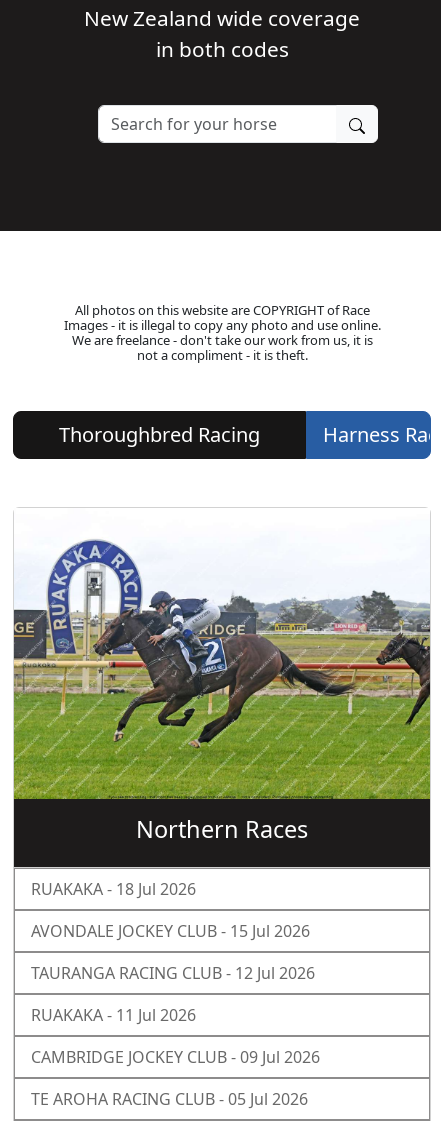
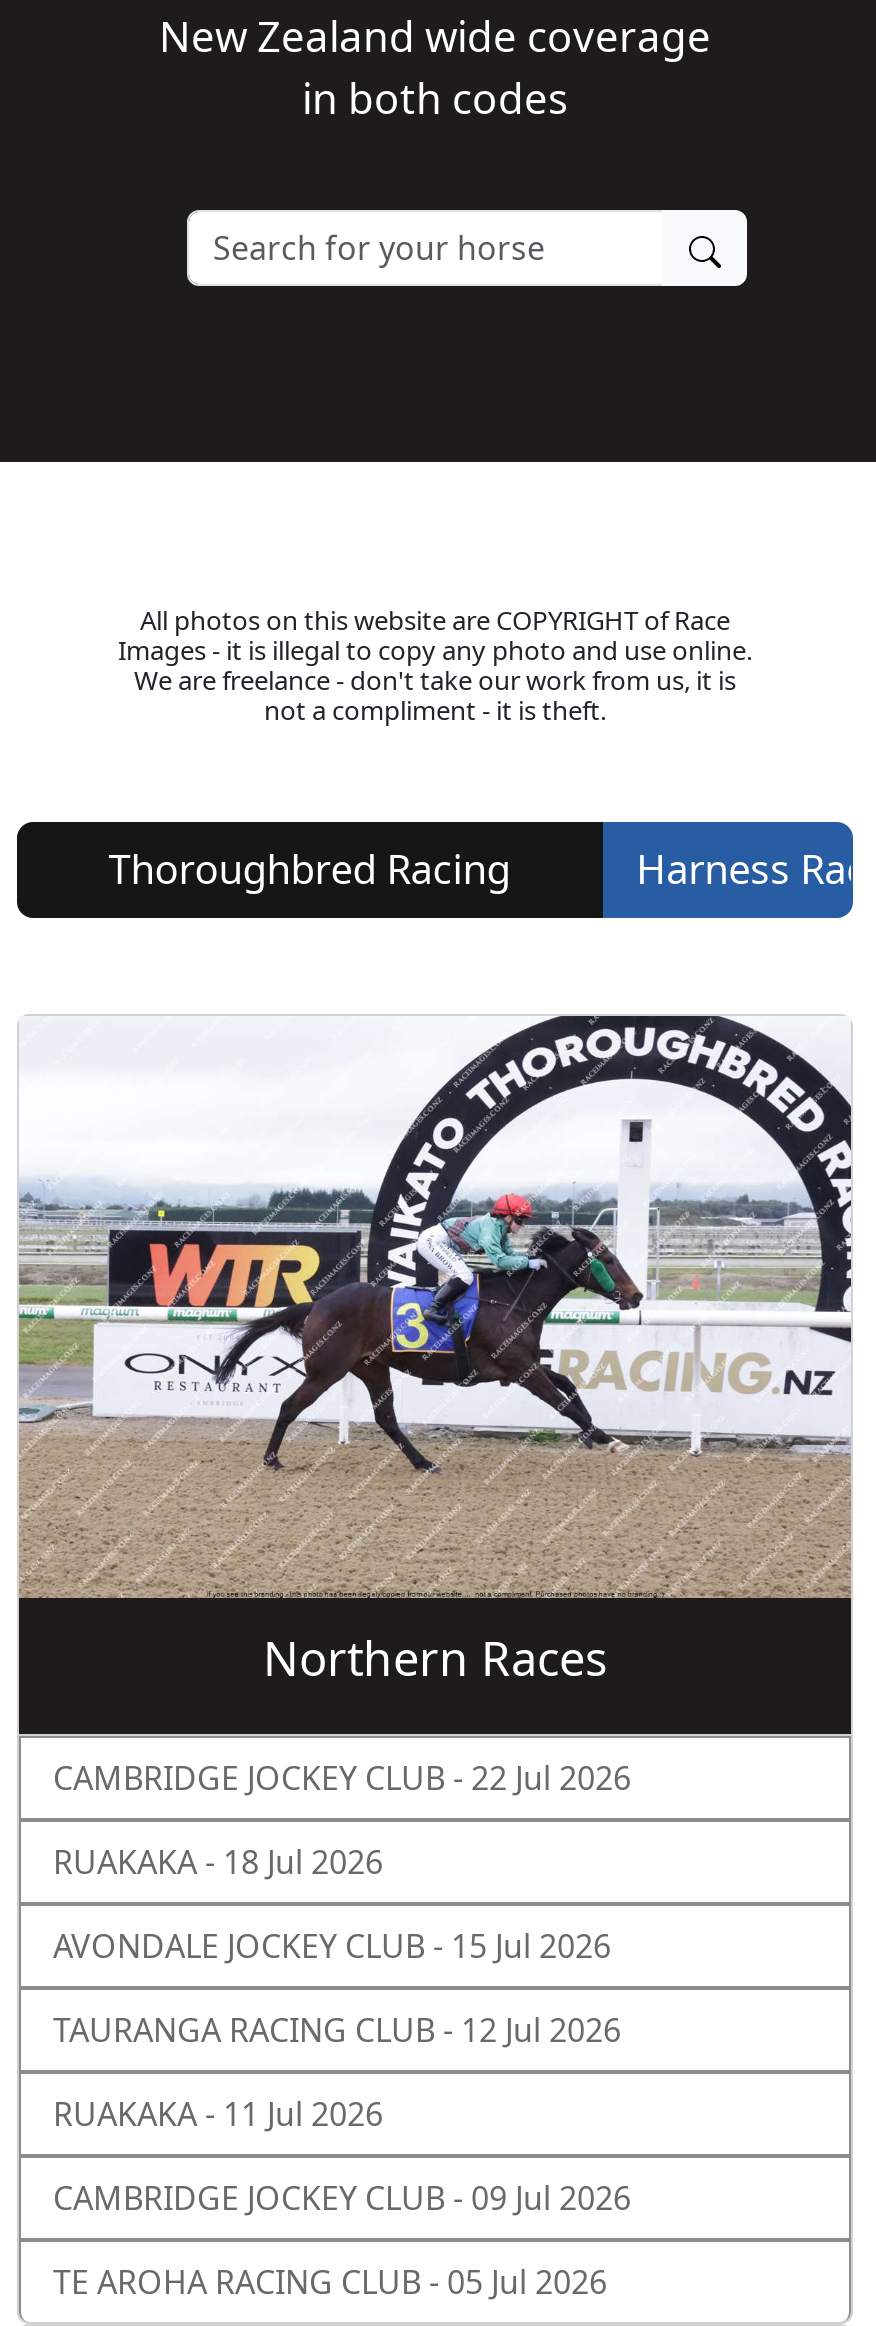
[13,508,431,800] [image] -> [17,1014,853,1600] [image]
none -> [53,1756,631,1800] CAMBRIDGE JOCKEY CLUB - 22 Jul 2026

